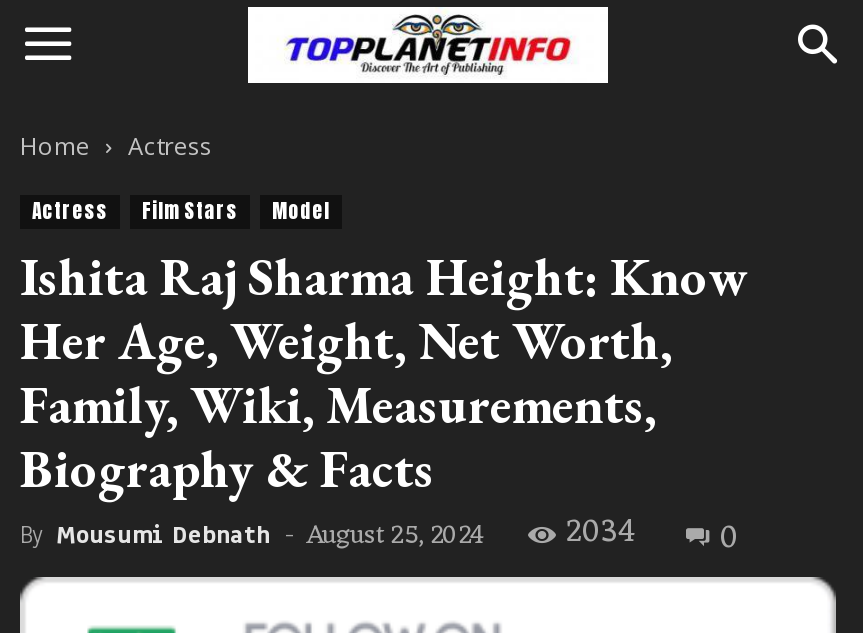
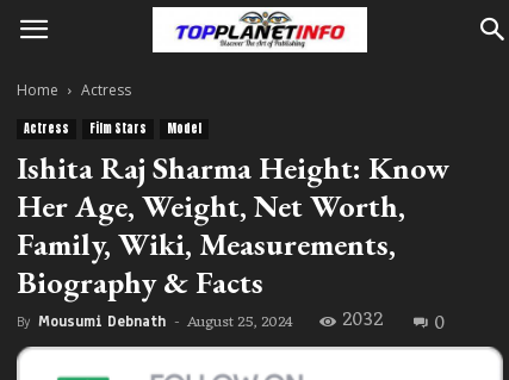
[20,505,738,567] By Mousumi Debnath - August 25, 2024 2034 0 -> [17,304,445,341] By Mousumi Debnath - August 25, 2024 2032 0

